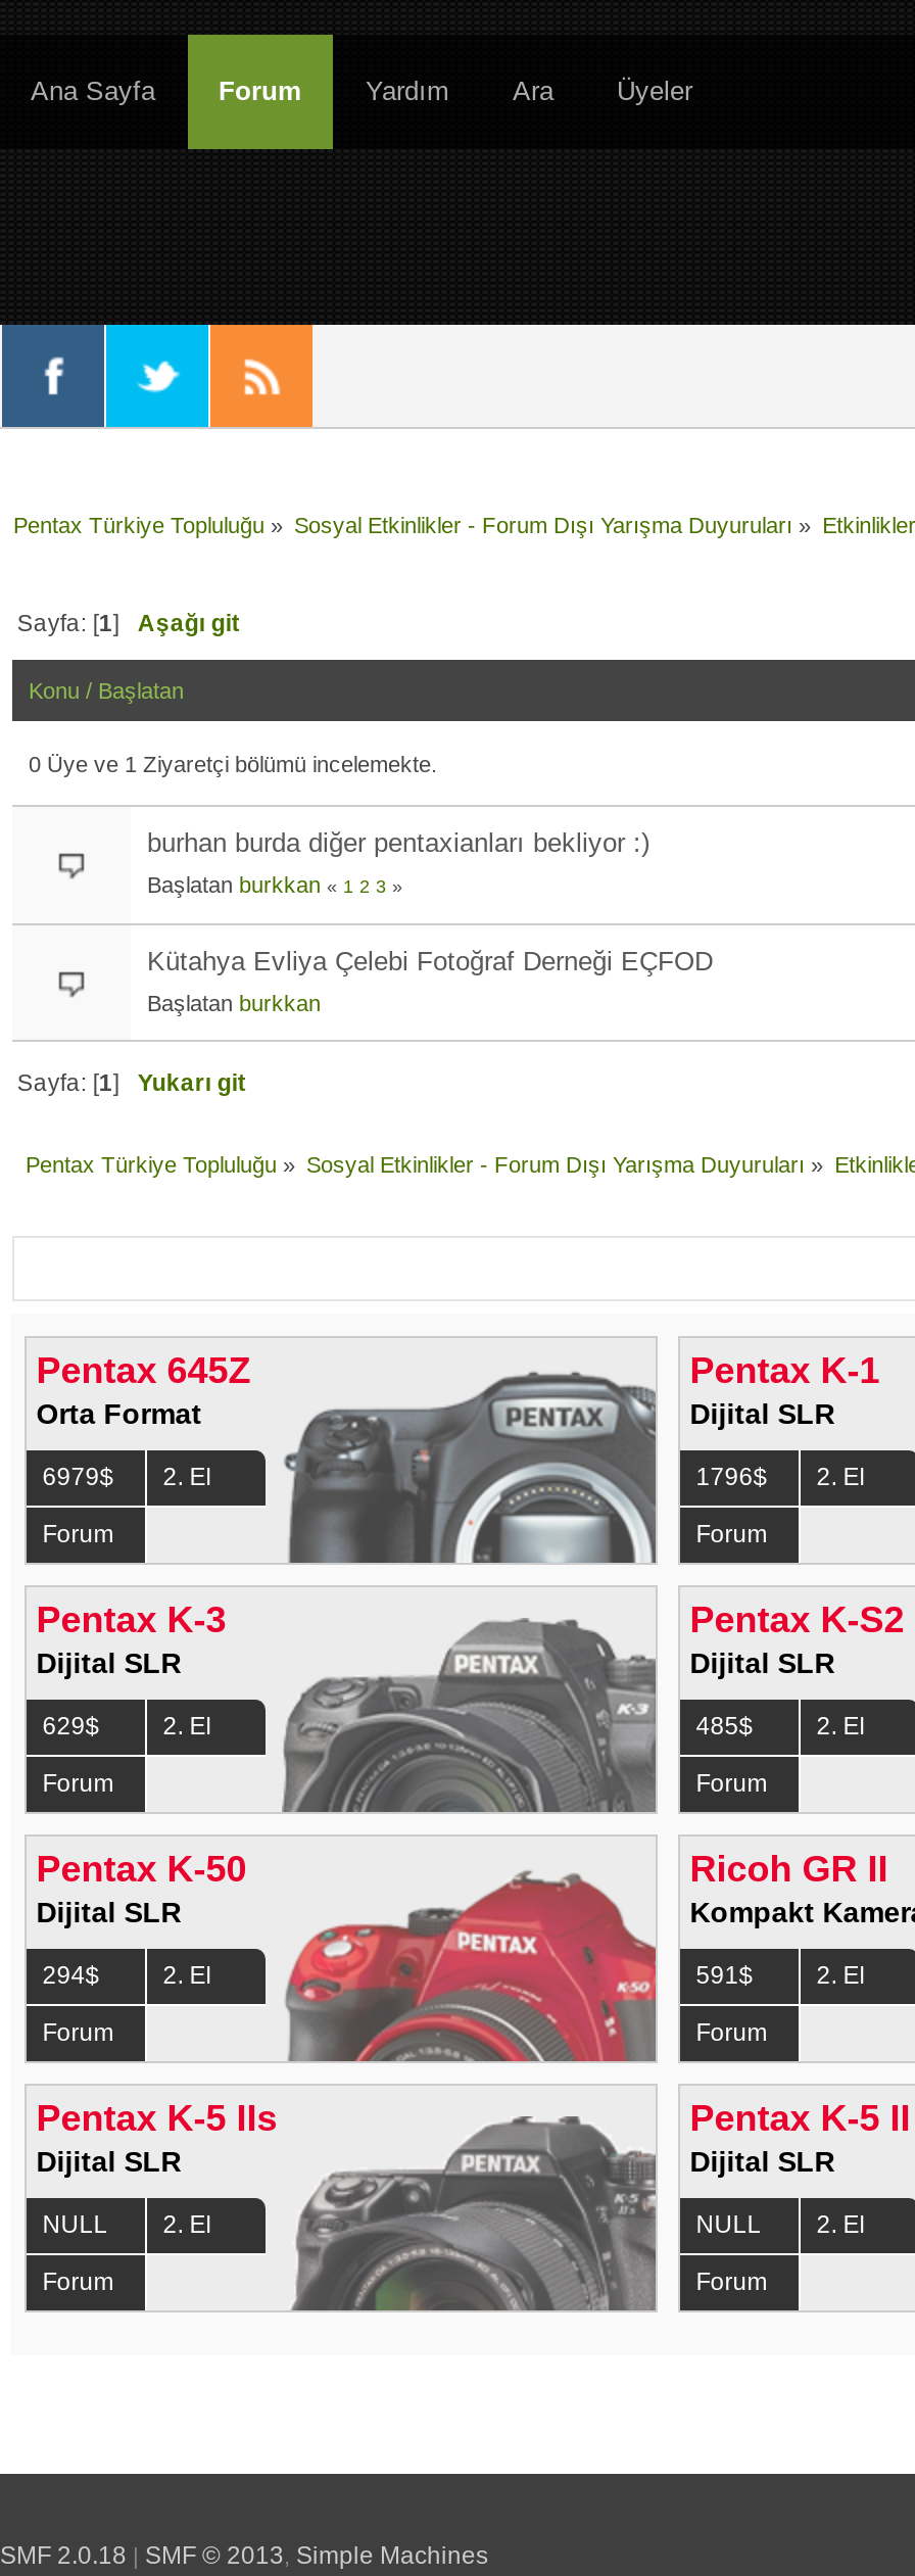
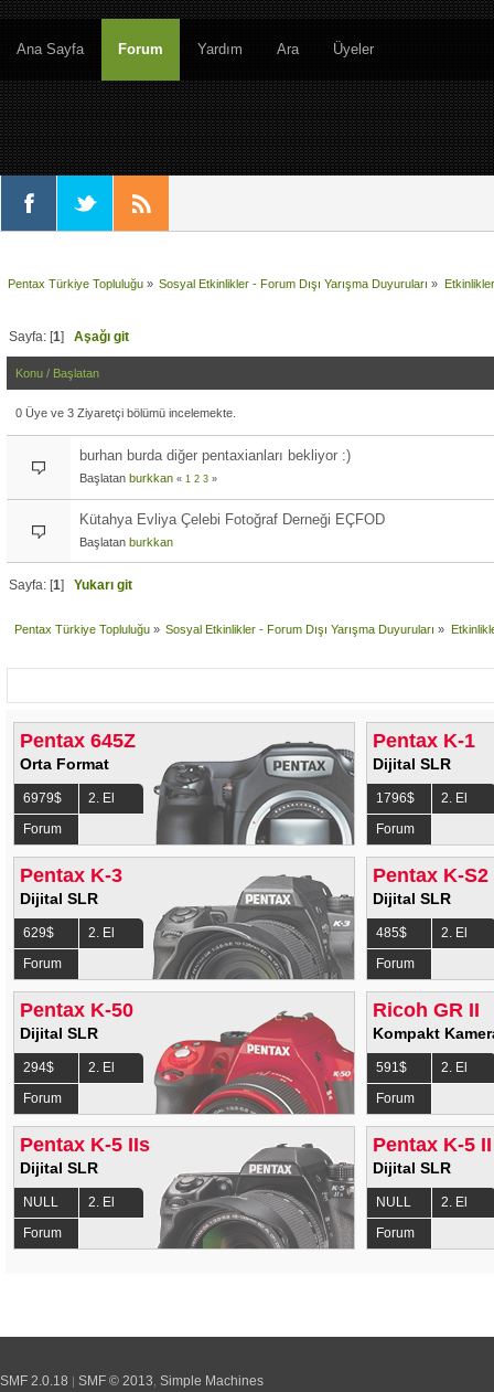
[29,752,437,777] 0 Üye ve 1 Ziyaretçi bölümü incelemekte. -> [15,407,236,420] 0 Üye ve 3 Ziyaretçi bölümü incelemekte.

